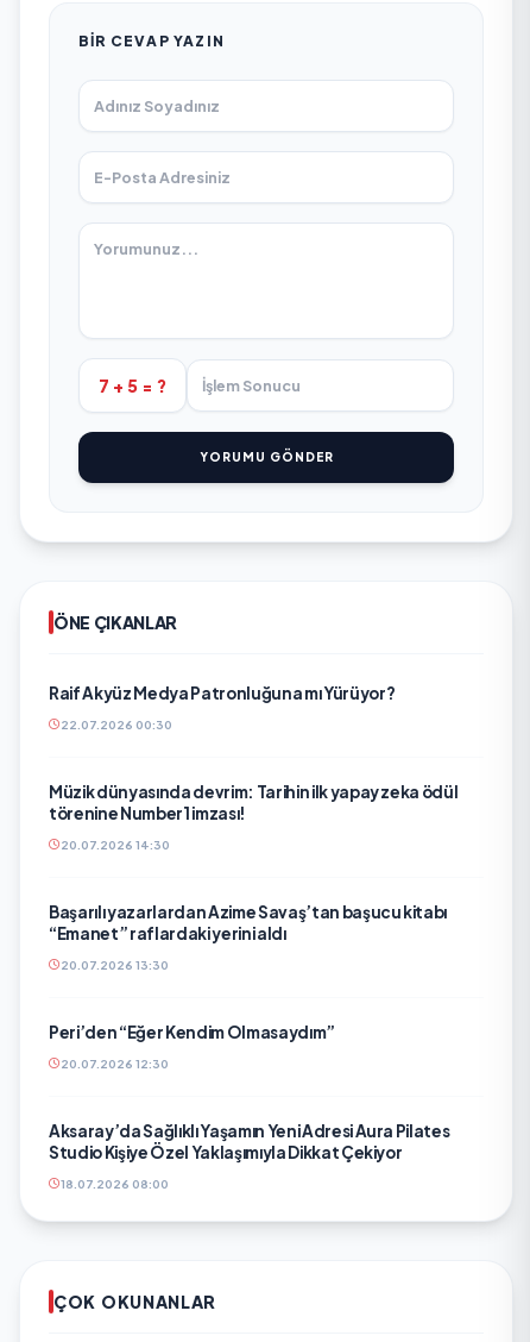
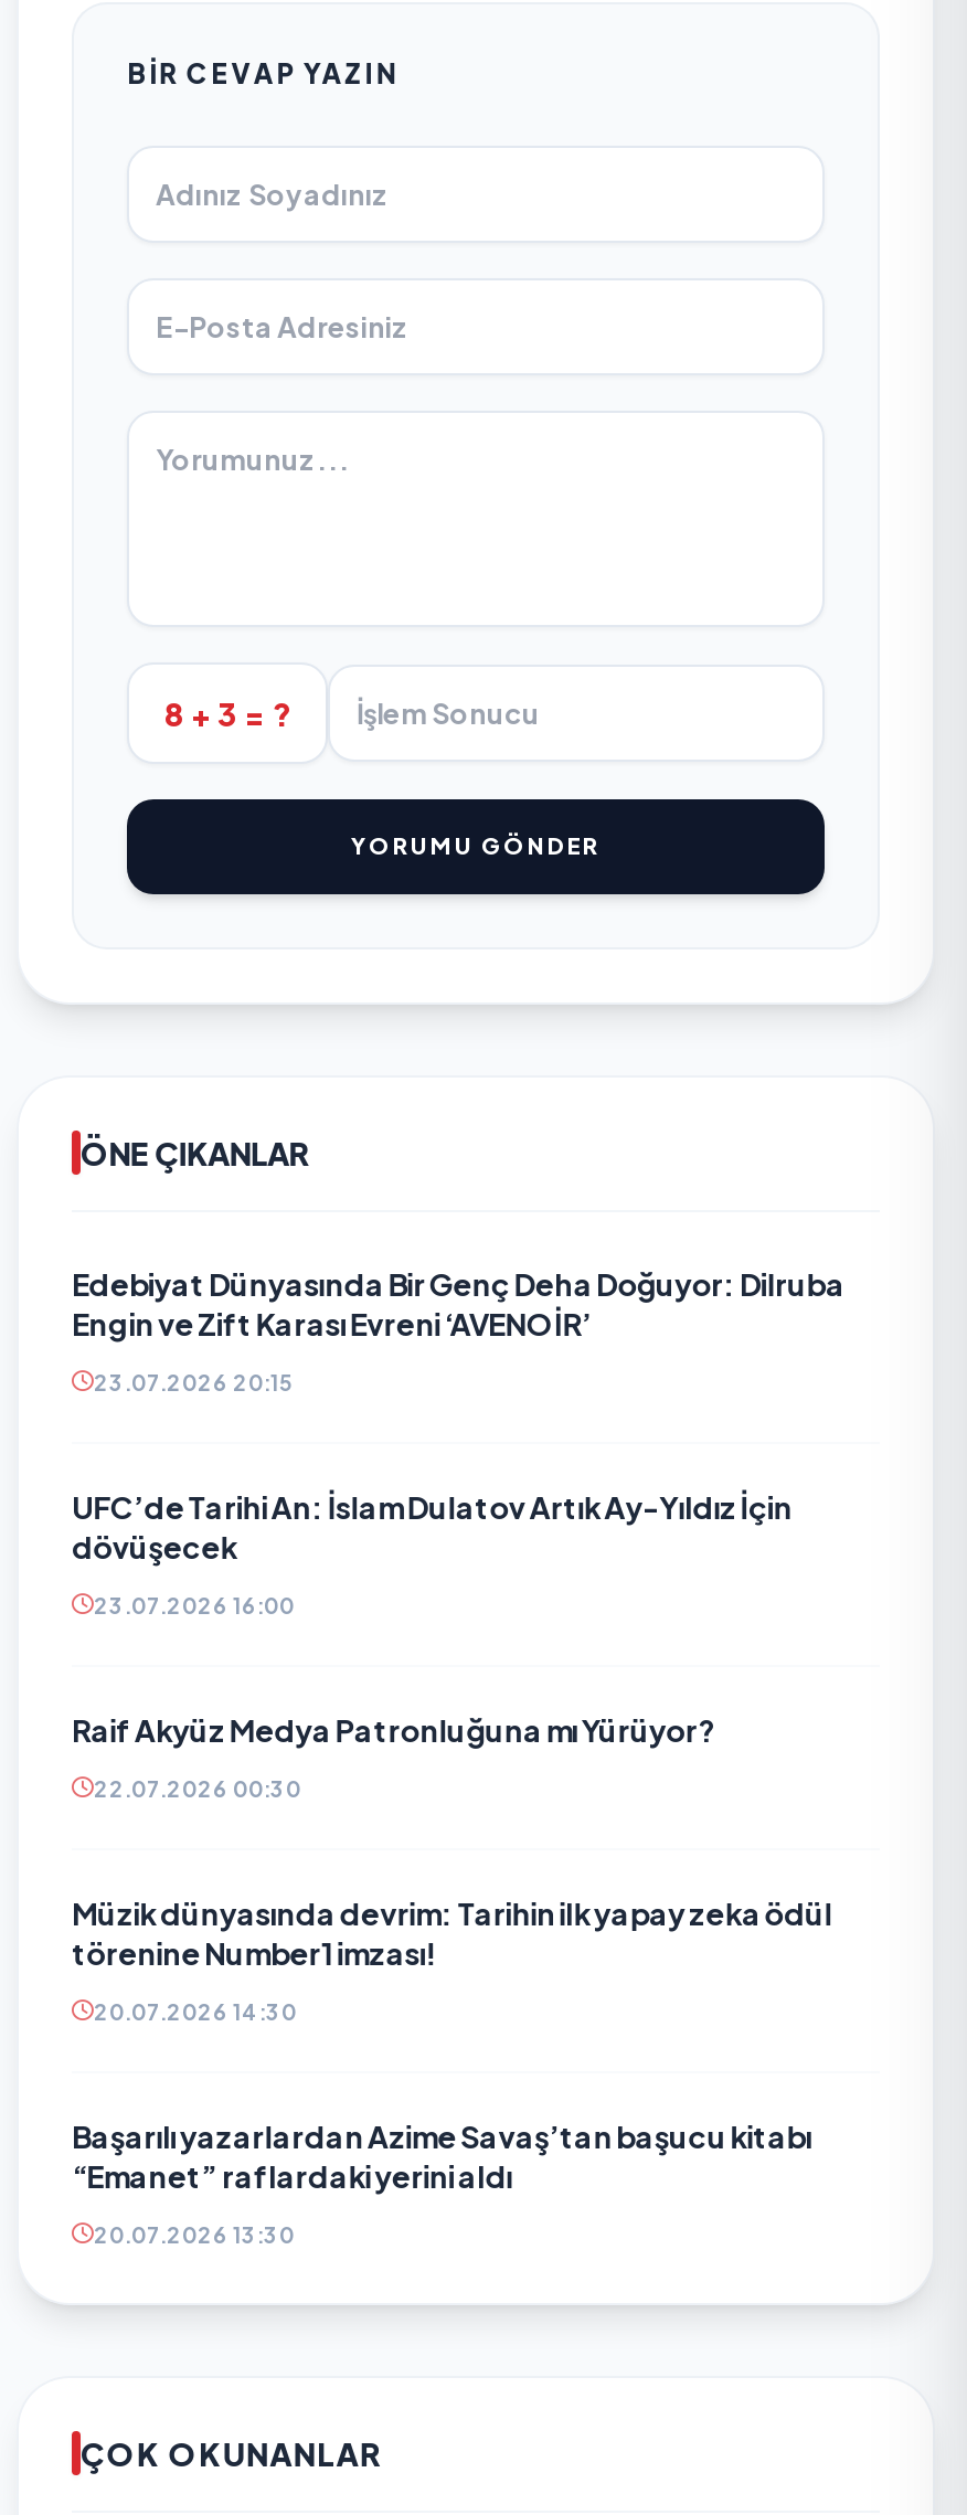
[99,375,166,396] 7 + 5 = ? -> [164,693,290,733] 8 + 3 = ?
none -> [72,1265,845,1618] Edebiyat Dünyasında Bir Genç Deha Doğuyor: Dilruba | Engin ve Zift Karası Evreni ‘AVENOİR’ | 23.07.2026 20:15 | UFC’de Tarihi An: İslam Dulatov Artık Ay-Yıldız İçin | dövüşecek | 23.07.2026 16:00
moved [49,683,458,972] -> [72,1711,832,2248]: Raif Akyüz Medya Patronluğuna mı Yürüyor? | 22.07.2026 00:30 | Müzik dünyasında devrim: Tarihin ilk yapay zeka ödül | 20.07.2026 14:30 | Başarılı yazarlardan Azime Savaş’tan başucu kitabı | “Emanet” raflardaki yerini aldı | 20.07.2026 13:30
[49,1022,450,1191] Peri’den “Eğer Kendim Olmasaydım” | 20.07.2026 12:30 | Aksaray’da Sağlıklı Yaşamın Yeni Adresi Aura Pilates | Studio Kişiye Özel Yaklaşımıyla Dikkat Çekiyor | 18.07.2026 08:00 -> none

